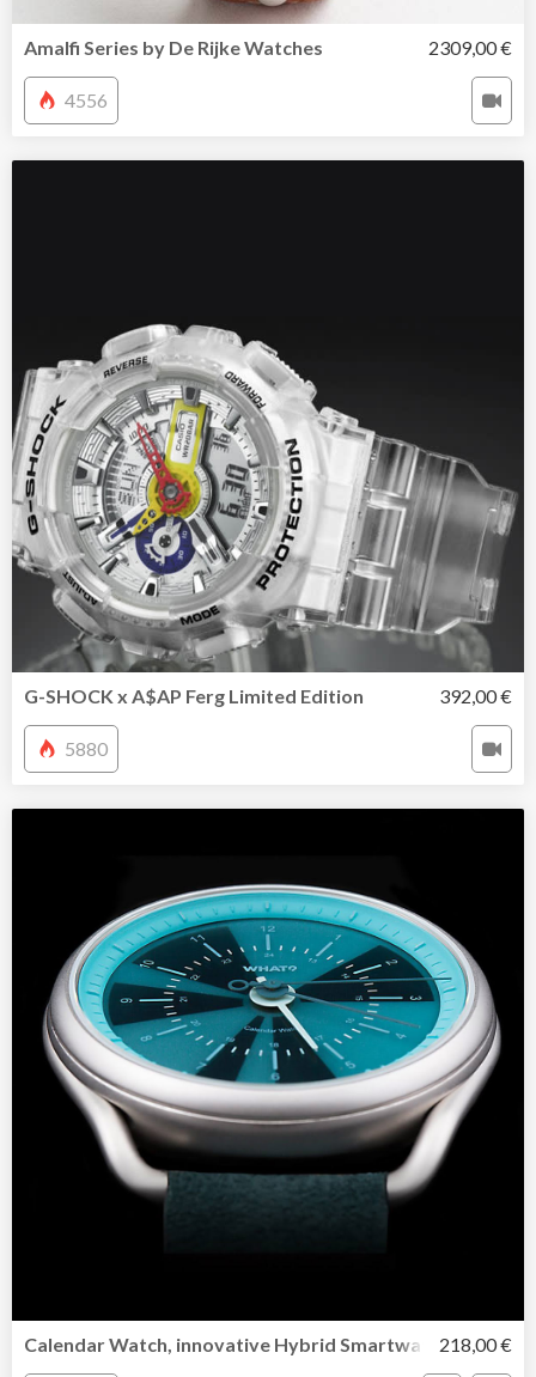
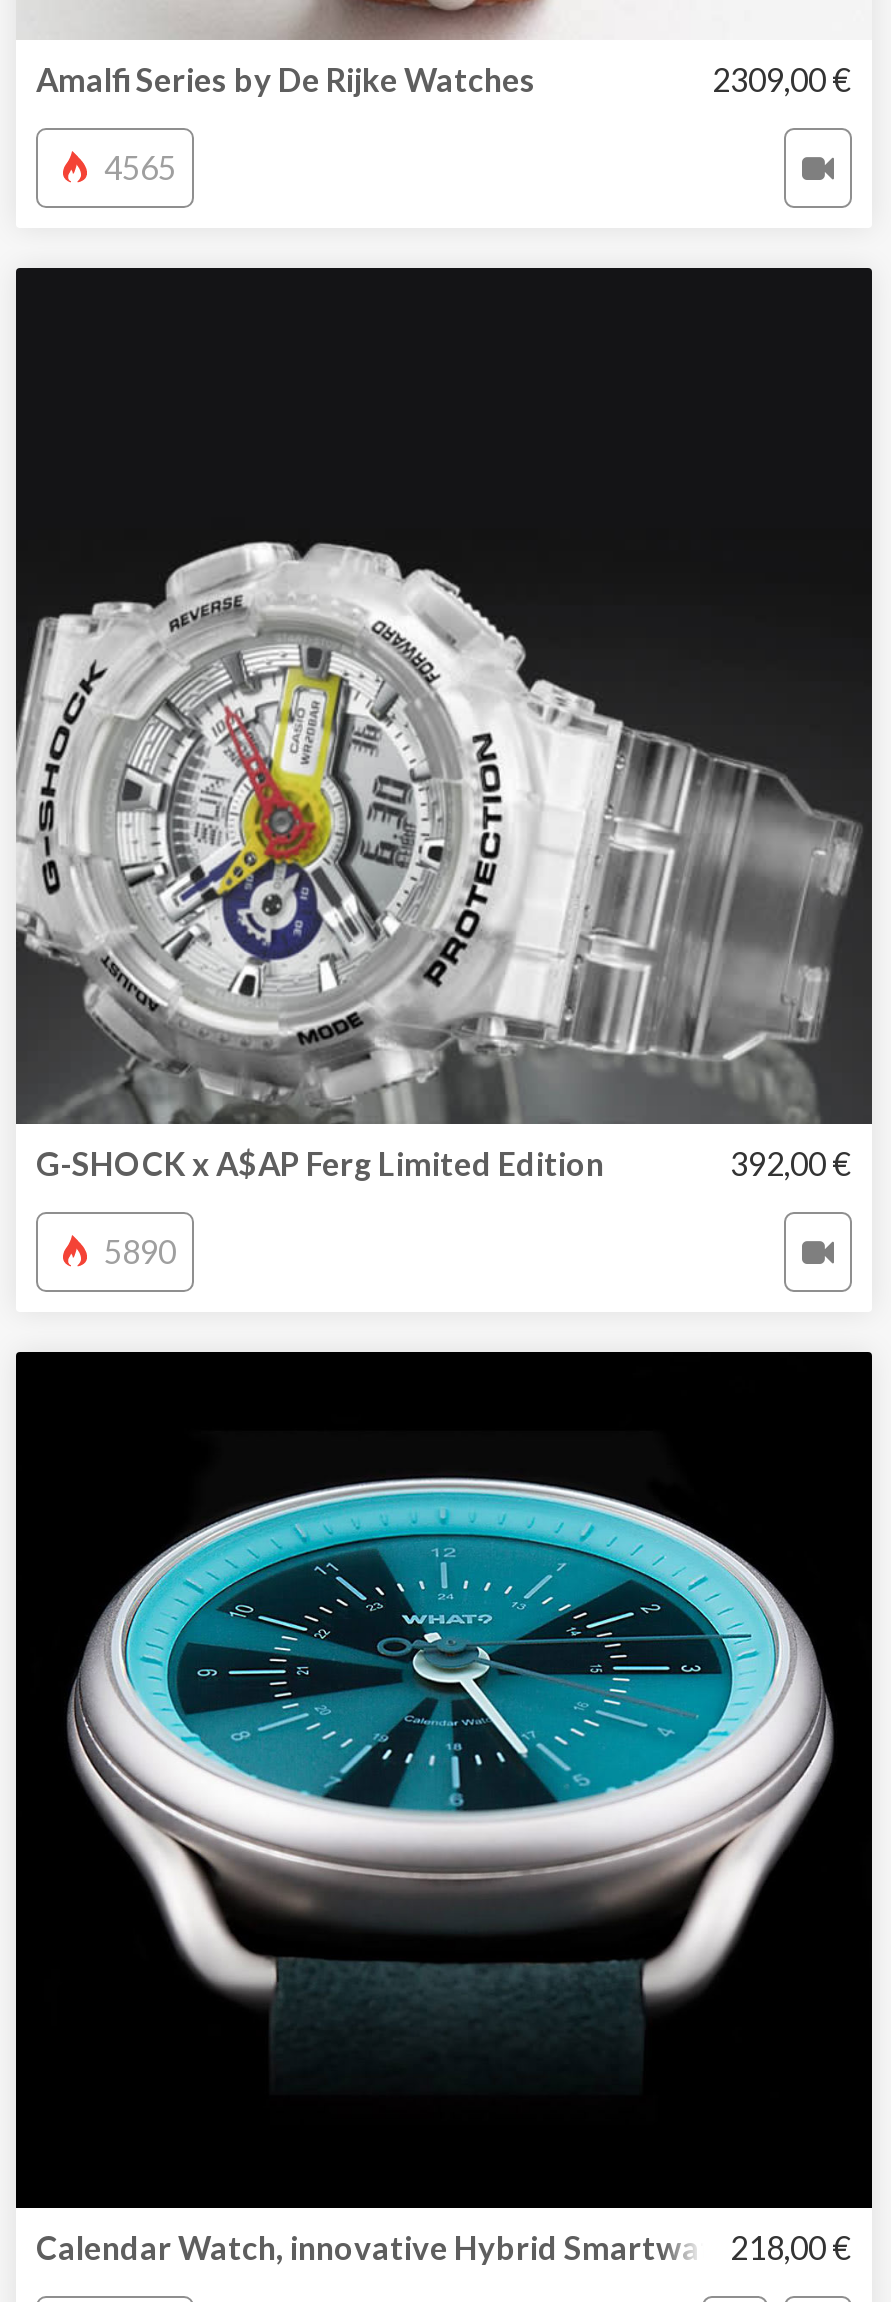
[65,89,108,111] 4556 -> [104,148,176,186] 4565
[65,737,108,760] 5880 -> [104,1232,176,1270] 5890

